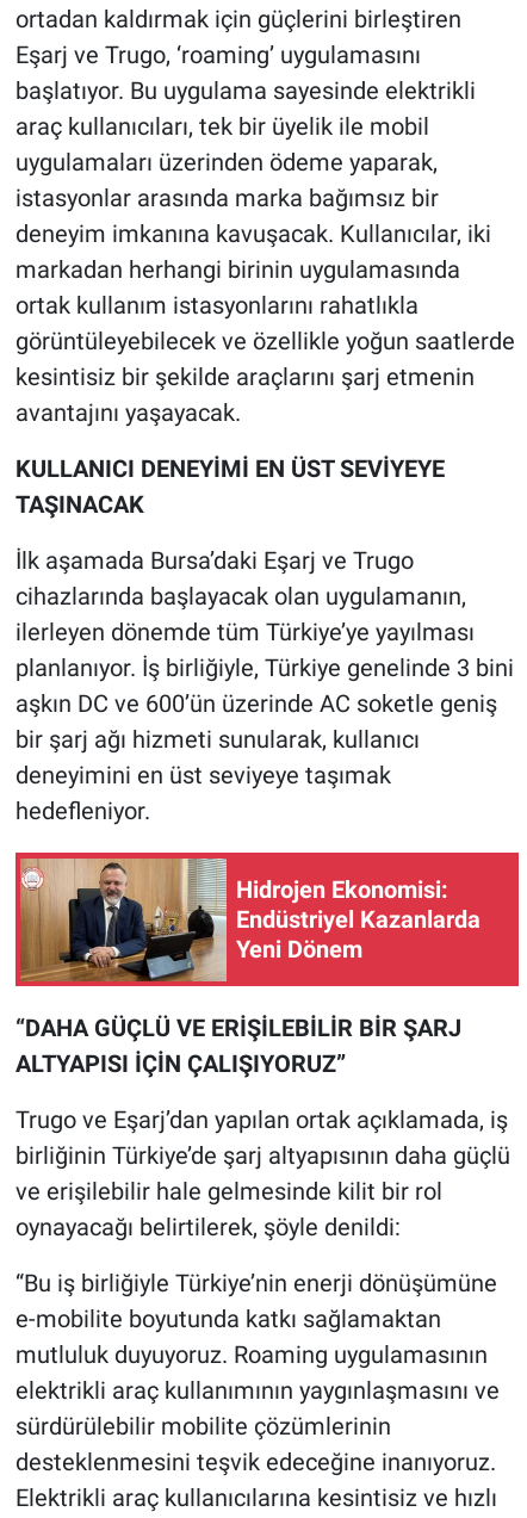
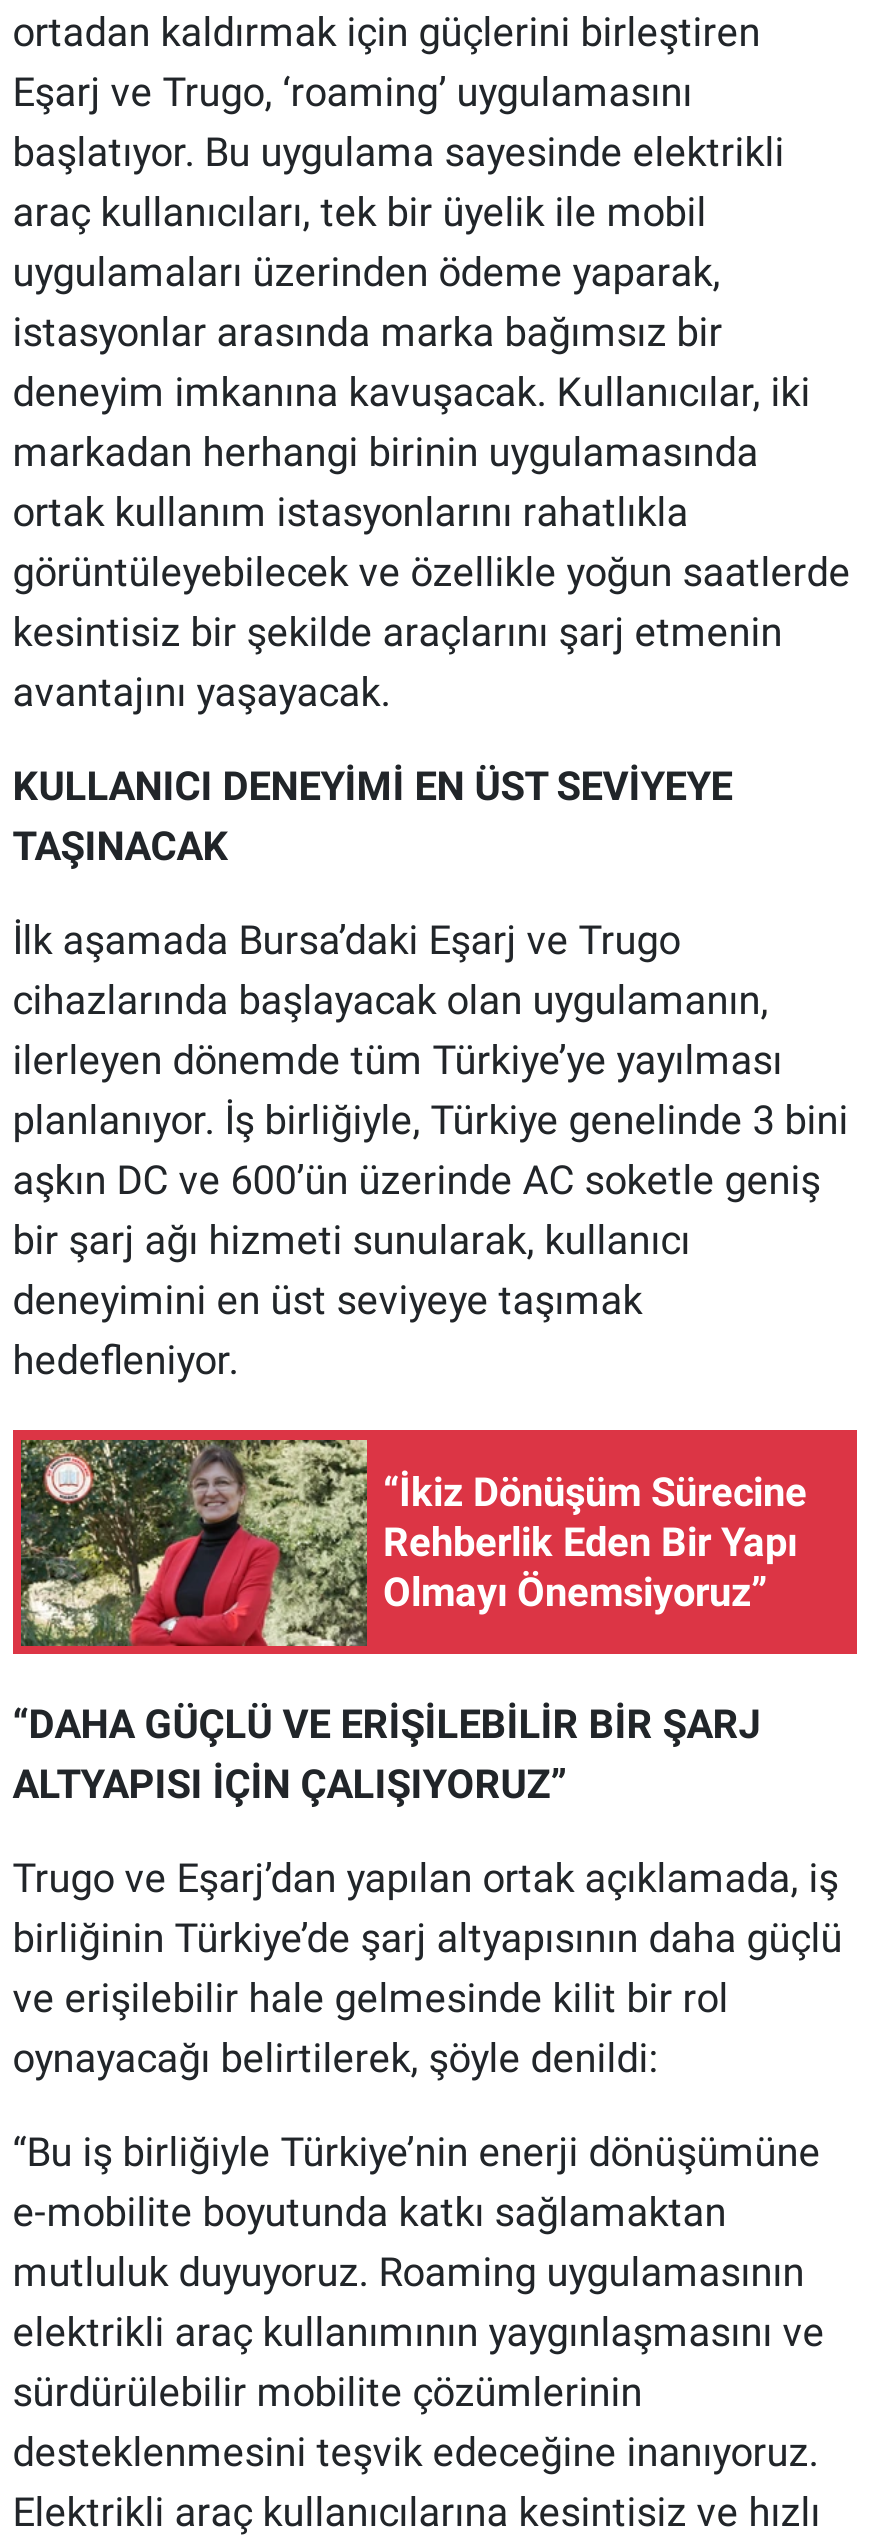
[19,857,480,983] [image] | Hidrojen Ekonomisi: | Endüstriyel Kazanlarda | Yeni Dönem -> [19,1438,807,1648] [image] | “İkiz Dönüşüm Sürecine | Rehberlik Eden Bir Yapı | Olmayı Önemsiyoruz”

